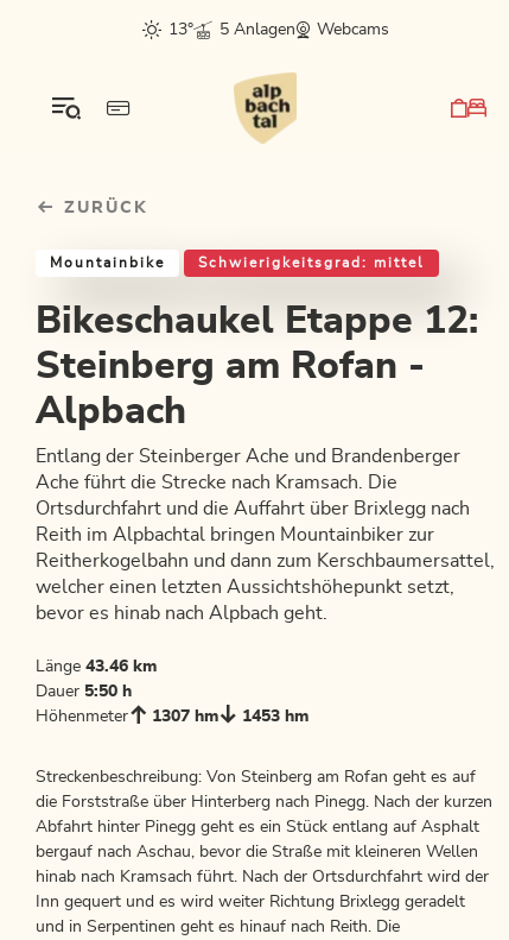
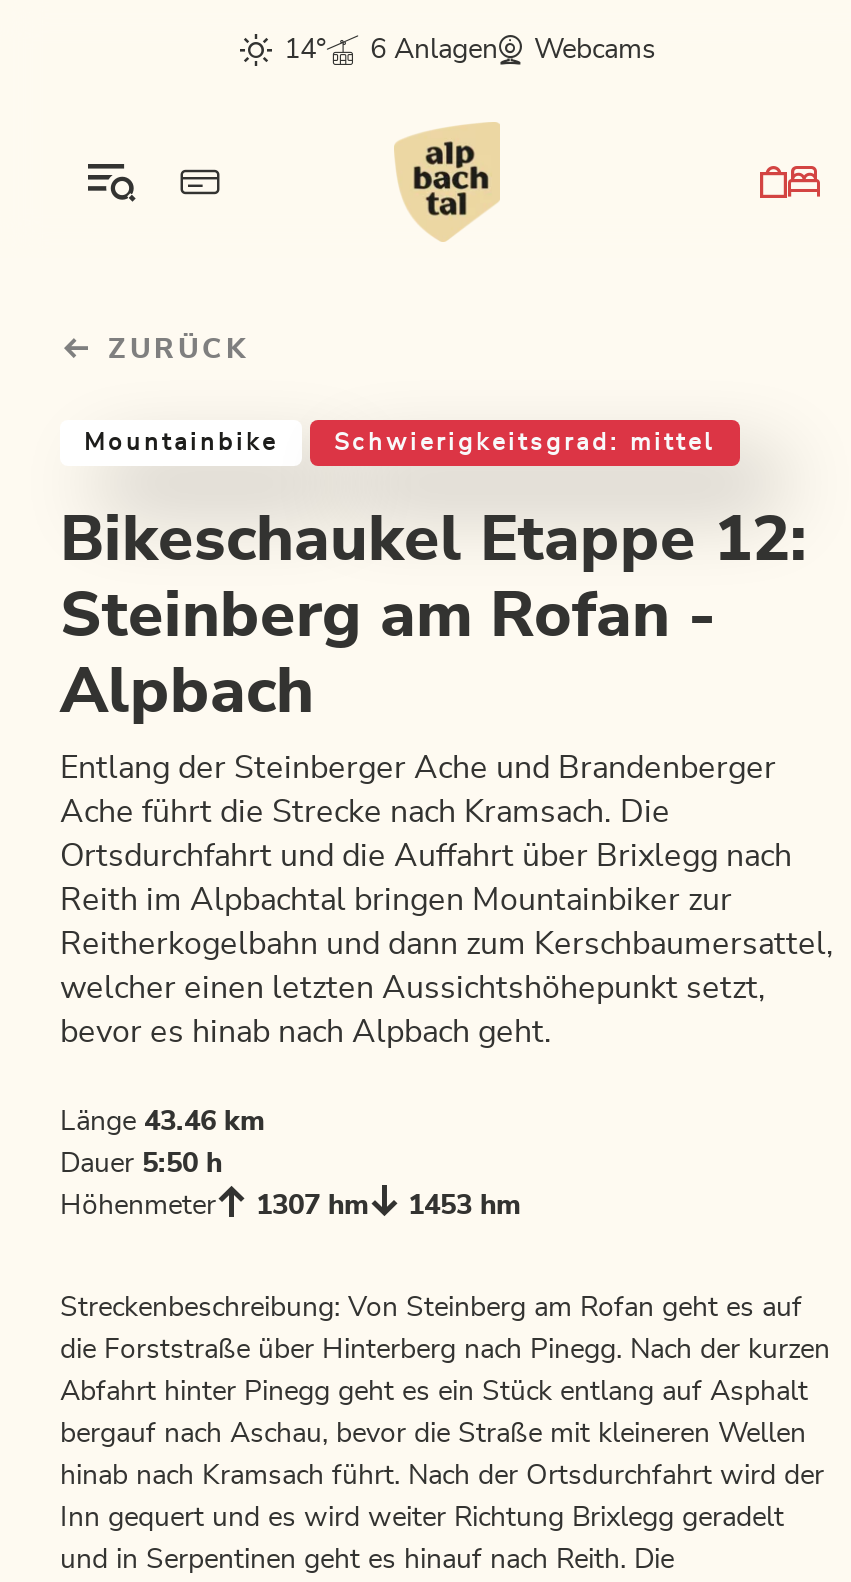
[168,21,193,37] 13° -> [284,35,326,63] 14°
[219,21,295,37] 5 Anlagen -> [370,35,498,63] 6 Anlagen

